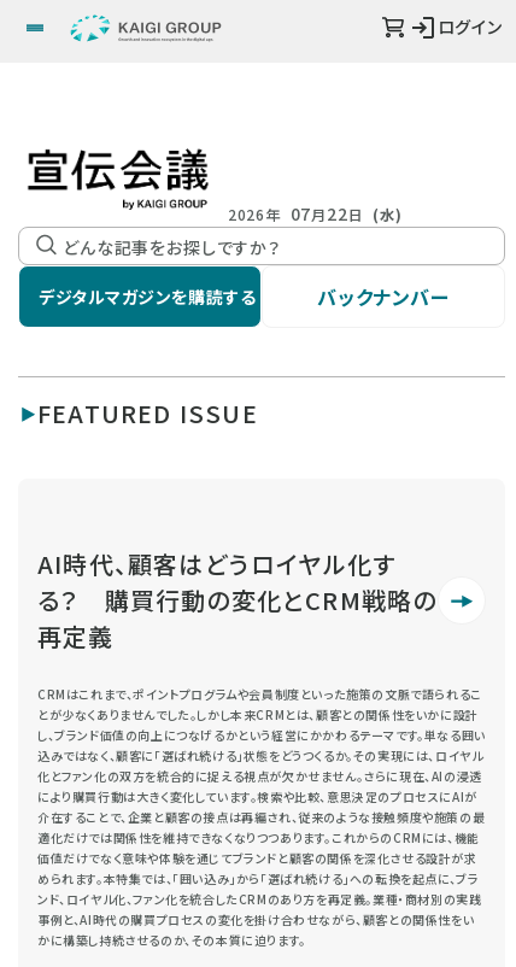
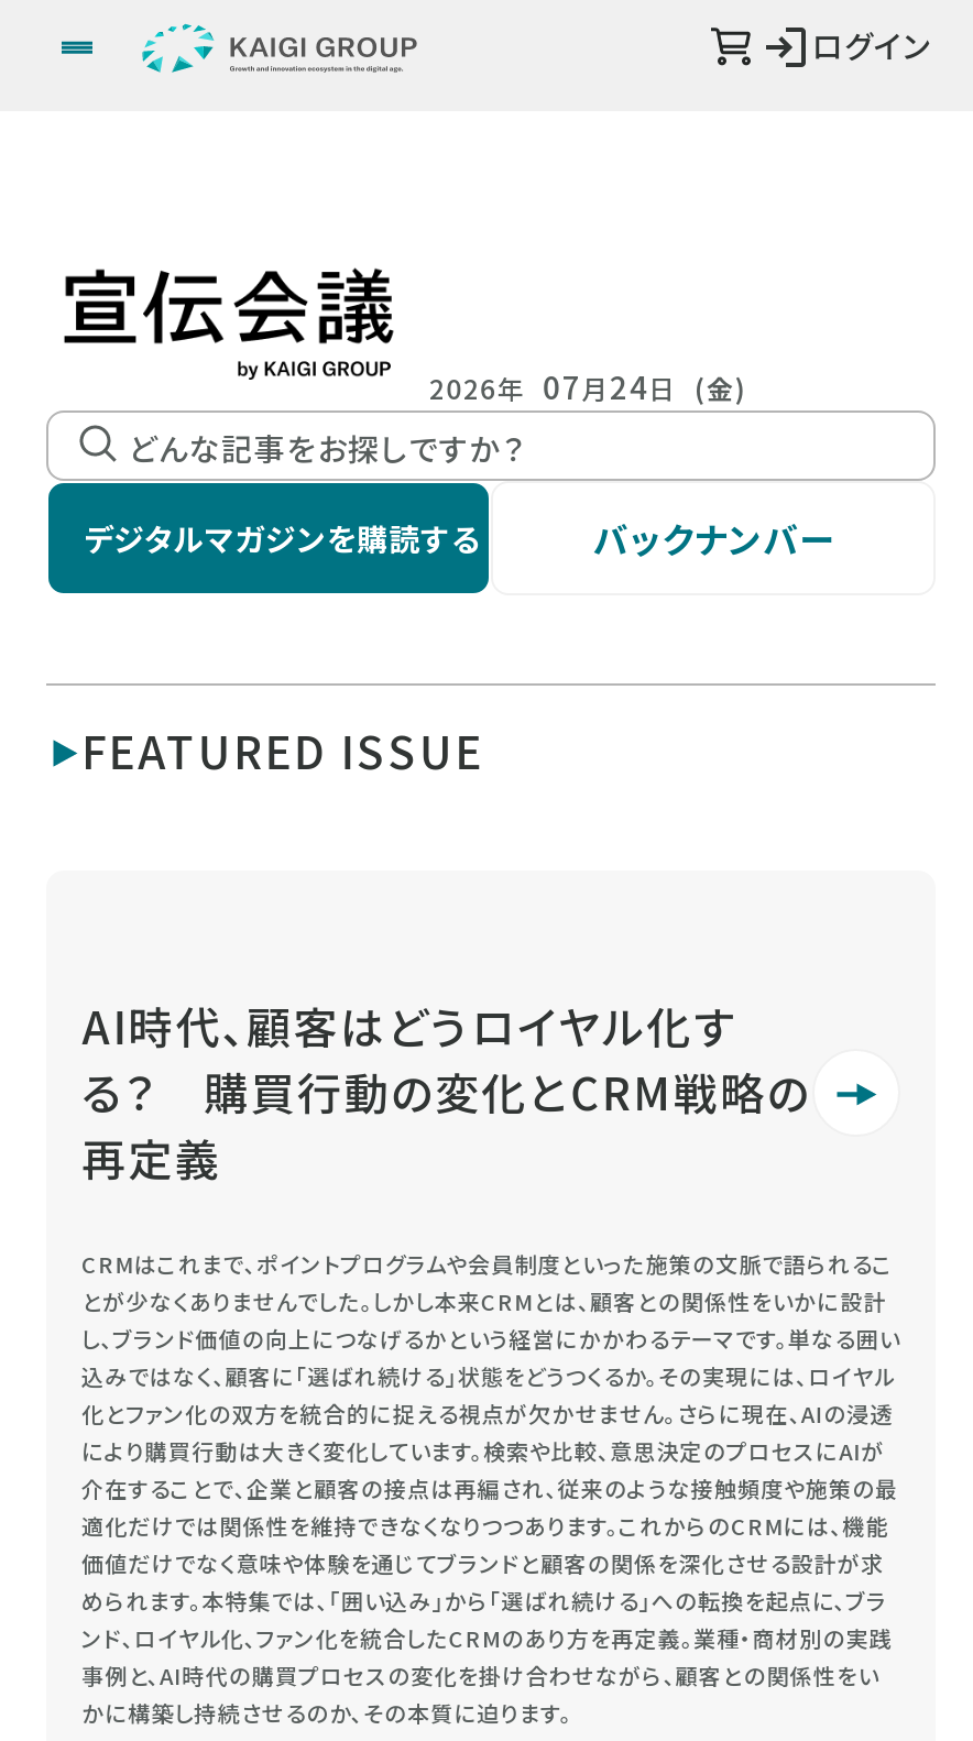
[228,201,402,225] 2026年 07月22日 (水) -> [429,364,748,408] 2026年 07月24日 (金)

